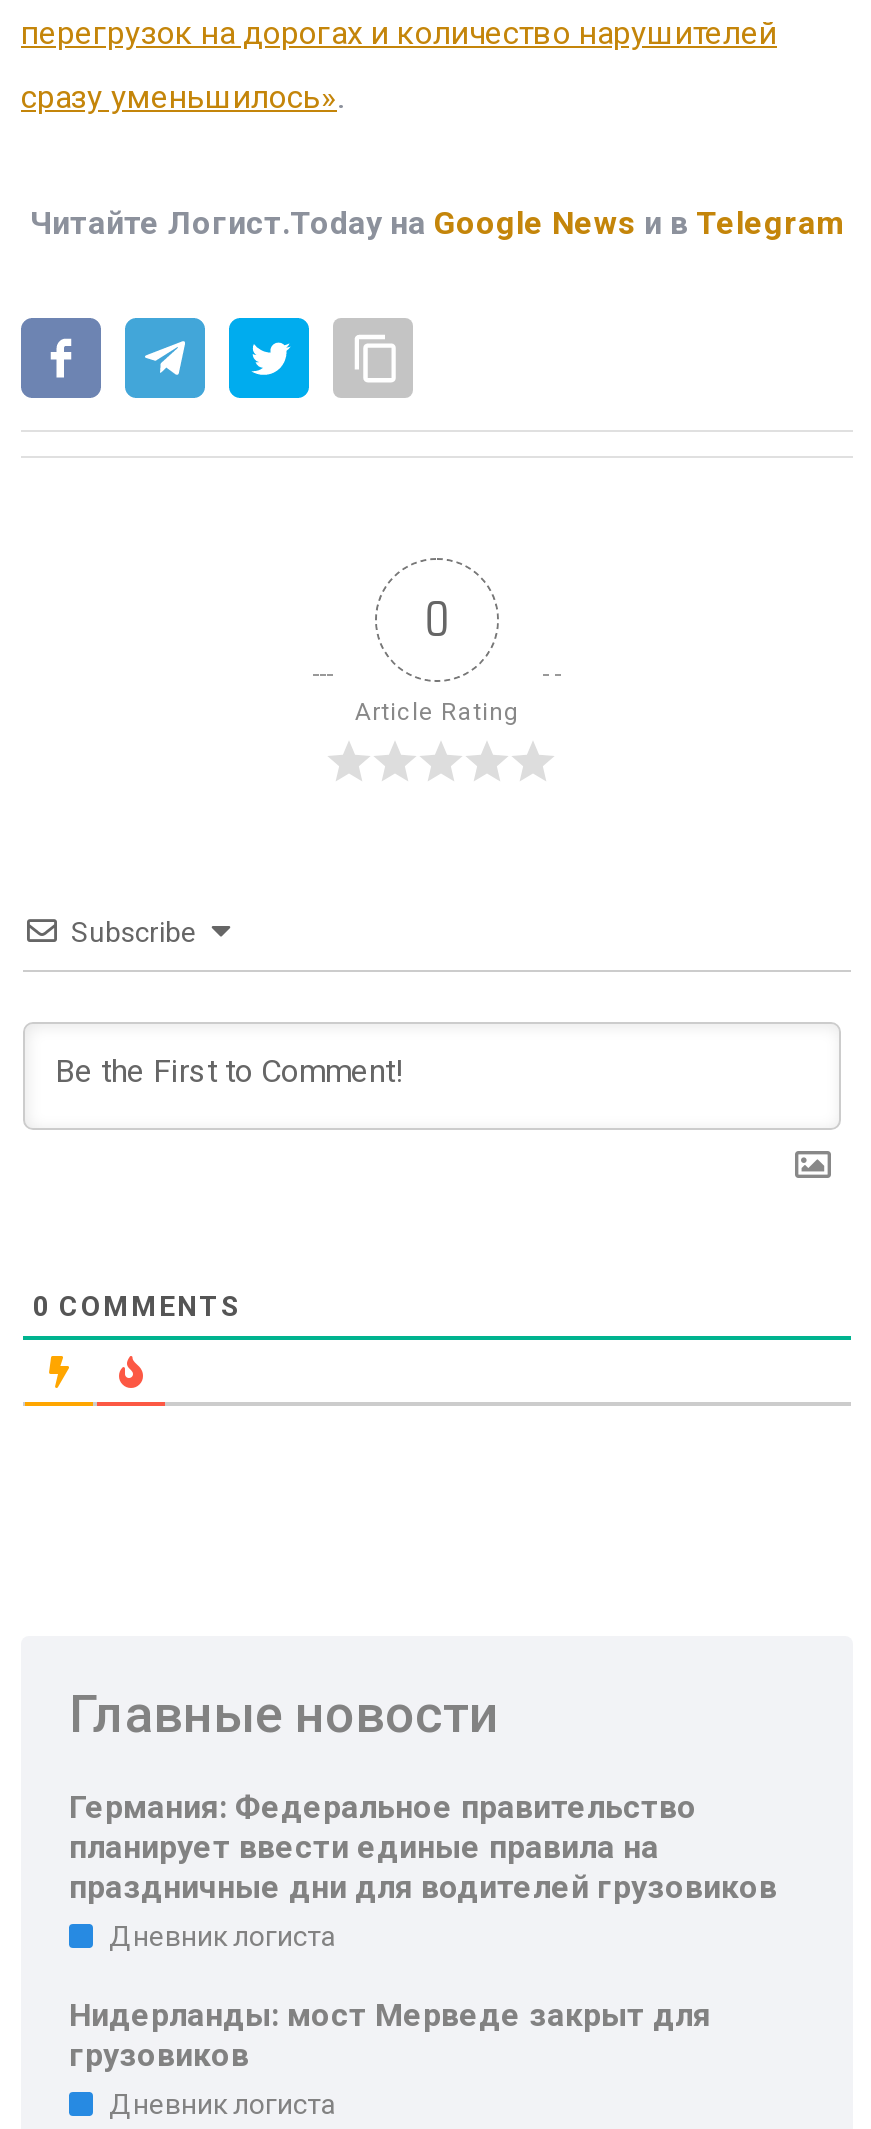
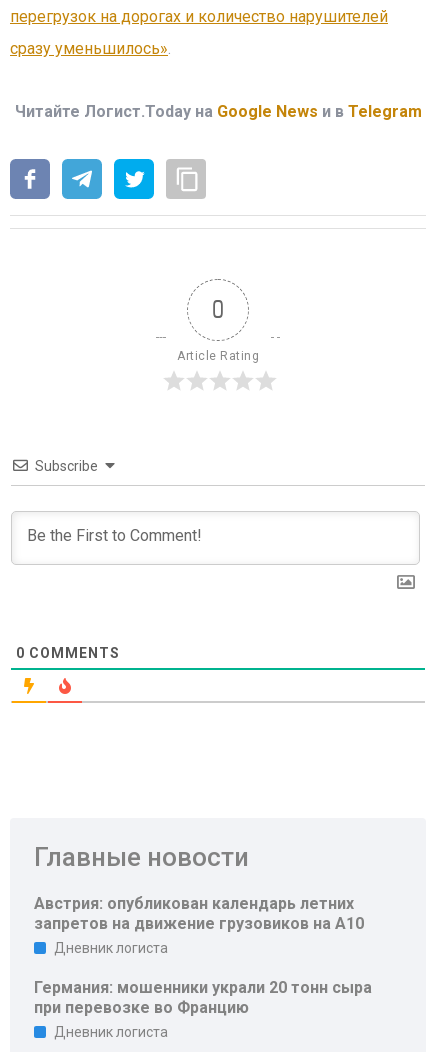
[69,1788,777,1906] Германия: Федеральное правительство | планирует ввести единые правила на | праздничные дни для водителей грузовиков -> [34,894,364,933] Австрия: опубликован календарь летних | запретов на движение грузовиков на А10
[69,1996,711,2074] Нидерланды: мост Мерведе закрыт для | грузовиков -> [34,978,372,1017] Германия: мошенники украли 20 тонн сыра | при перевозке во Францию

